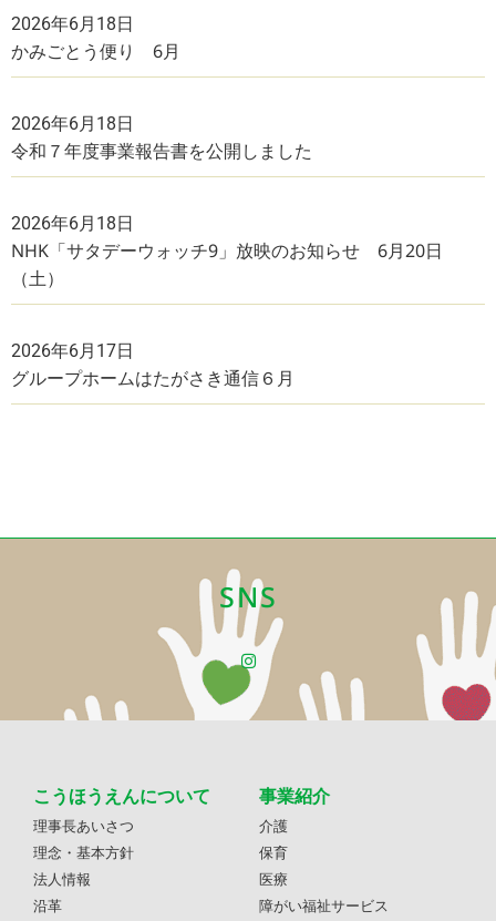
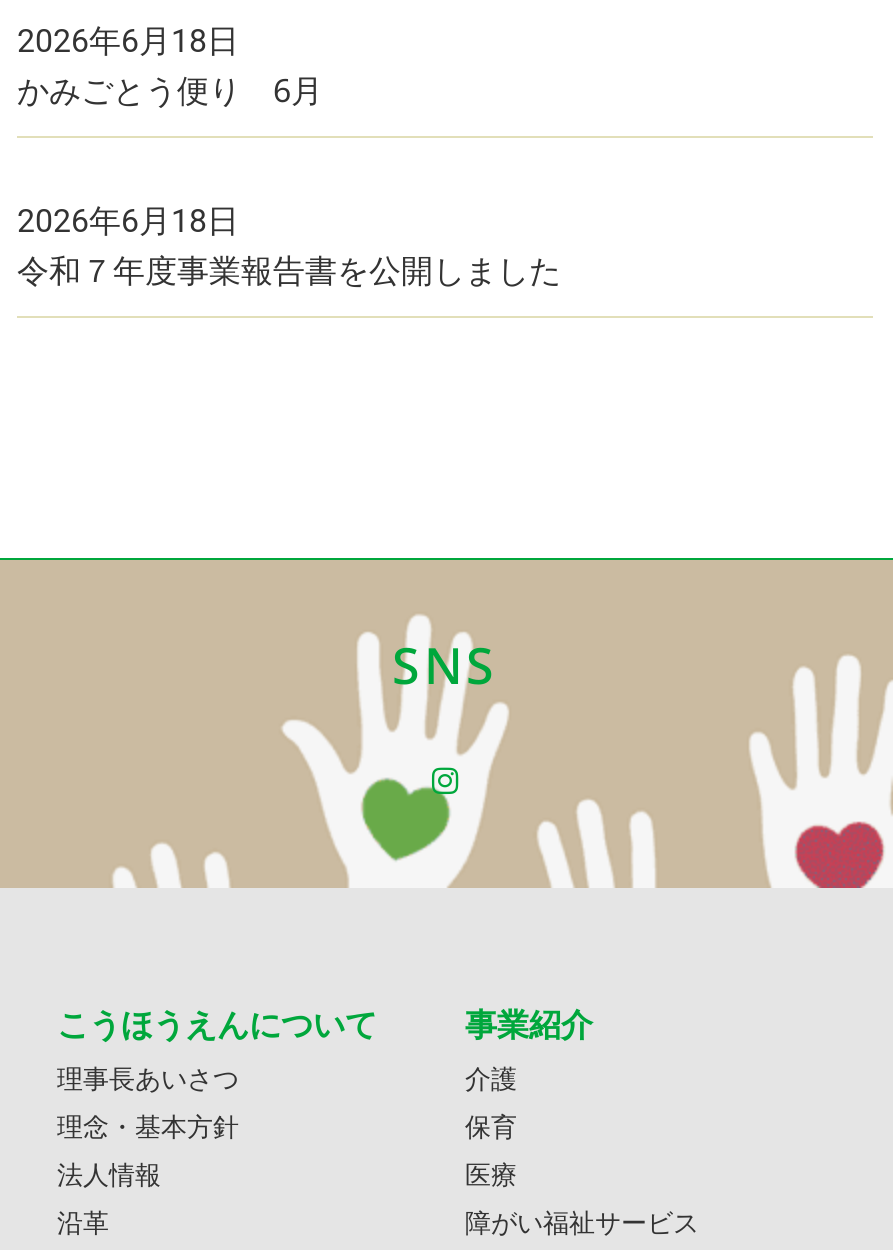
[11,213,443,390] 2026年6月18日 | NHK「サタデーウォッチ9」放映のお知らせ 6月20日 | （土） | 2026年6月17日 | グループホームはたがさき通信６月 -> none

